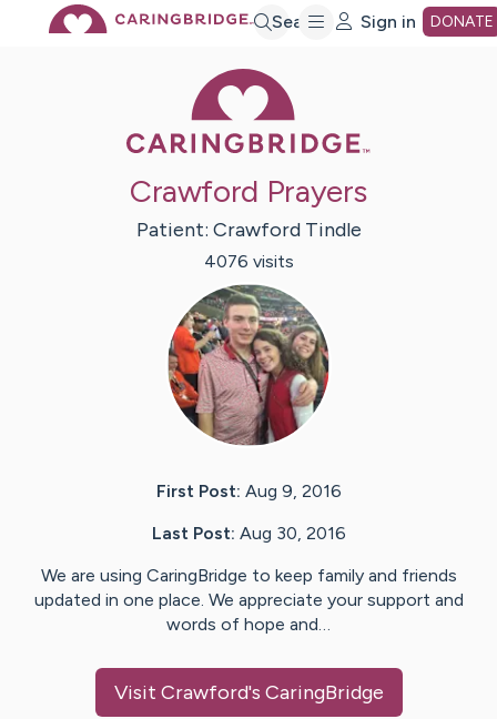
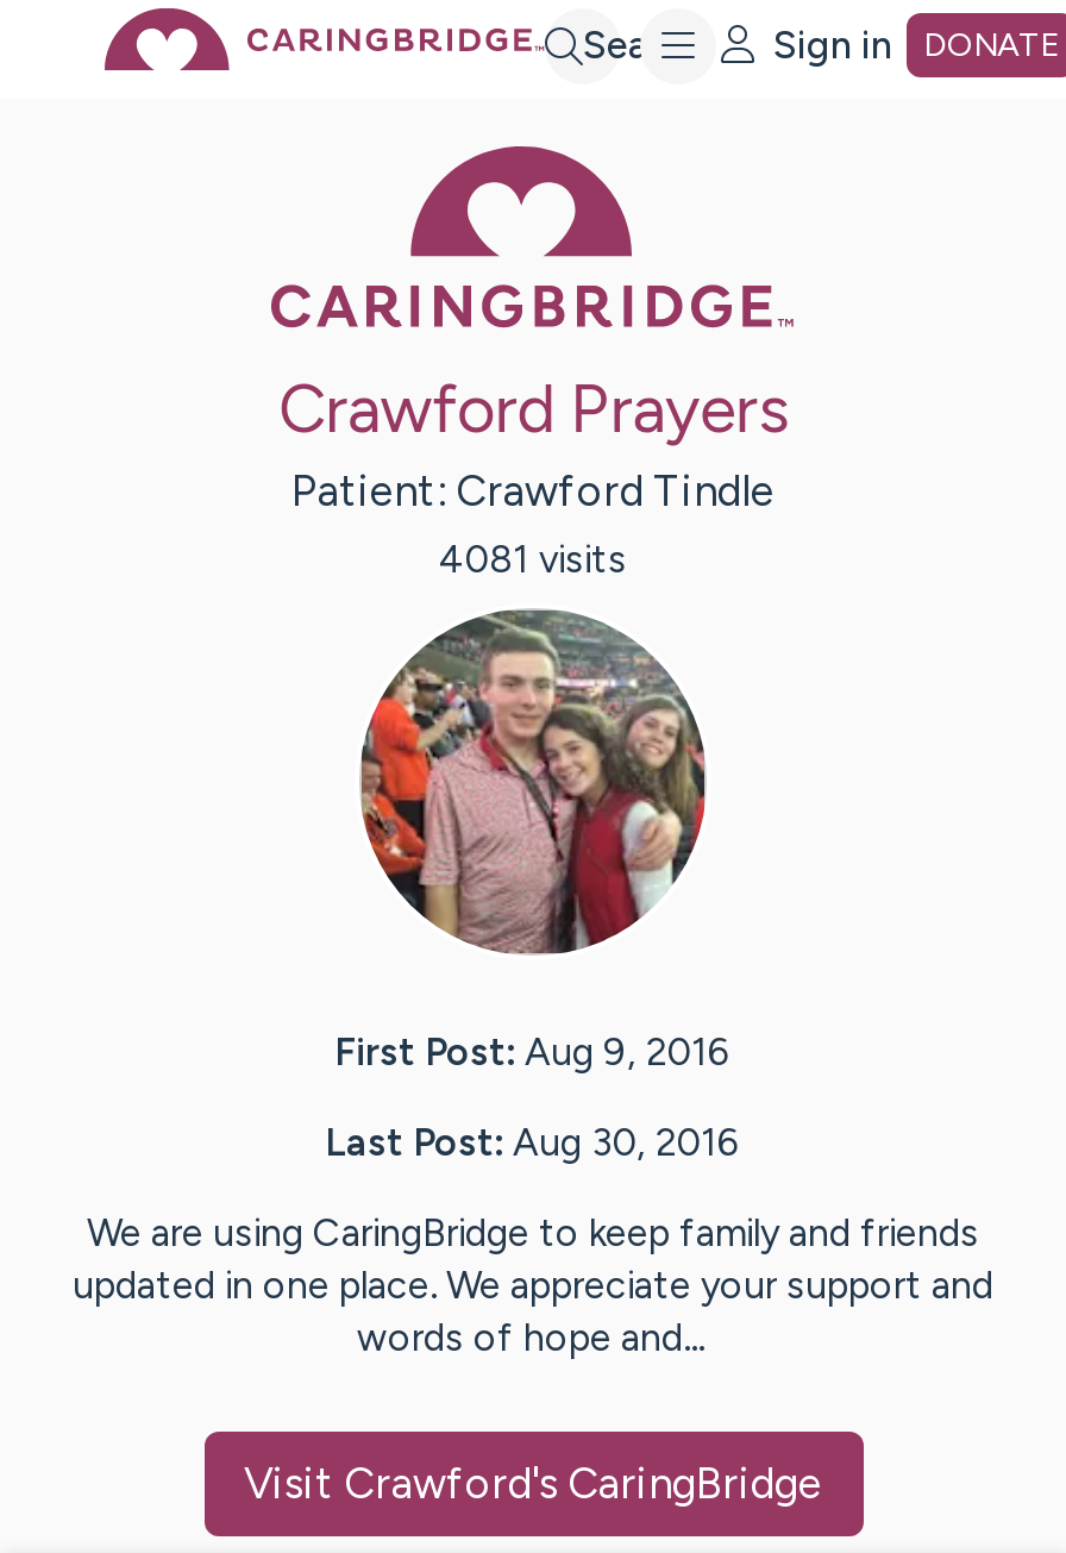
[204,251,293,272] 4076 visits -> [439,537,627,583] 4081 visits

